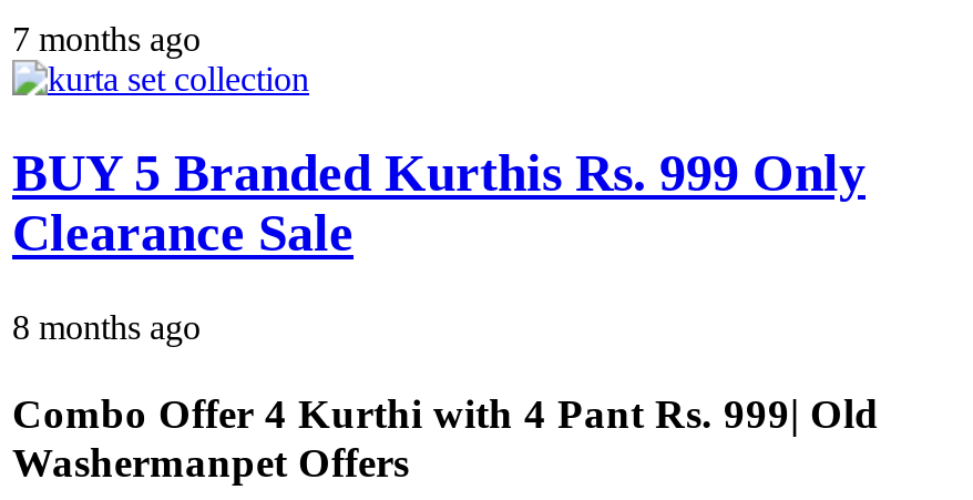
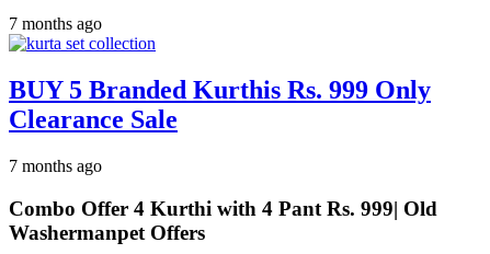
[12,308,201,345] 8 months ago -> [9,156,102,175] 7 months ago

